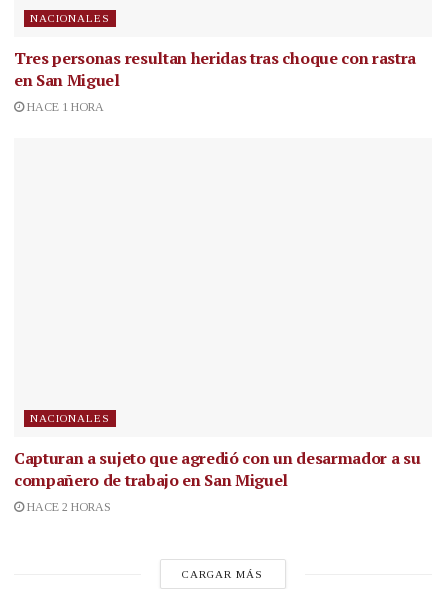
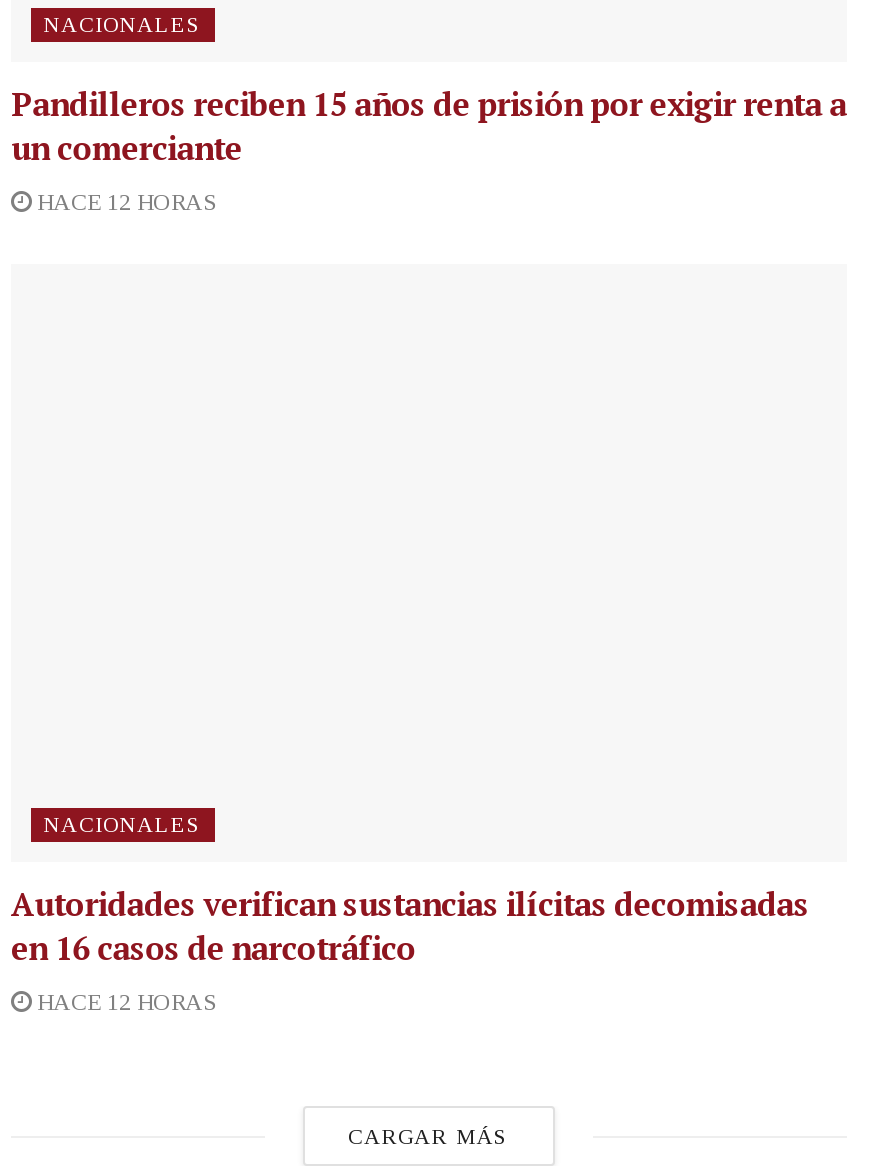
[14,47,416,114] Tres personas resultan heridas tras choque con rastra | en San Miguel | HACE 1 HORA -> [11,83,847,217] Pandilleros reciben 15 años de prisión por exigir renta a | un comerciante | HACE 12 HORAS
[14,447,420,514] Capturan a sujeto que agredió con un desarmador a su | compañero de trabajo en San Miguel | HACE 2 HORAS -> [11,883,809,1017] Autoridades verifican sustancias ilícitas decomisadas | en 16 casos de narcotráfico | HACE 12 HORAS

